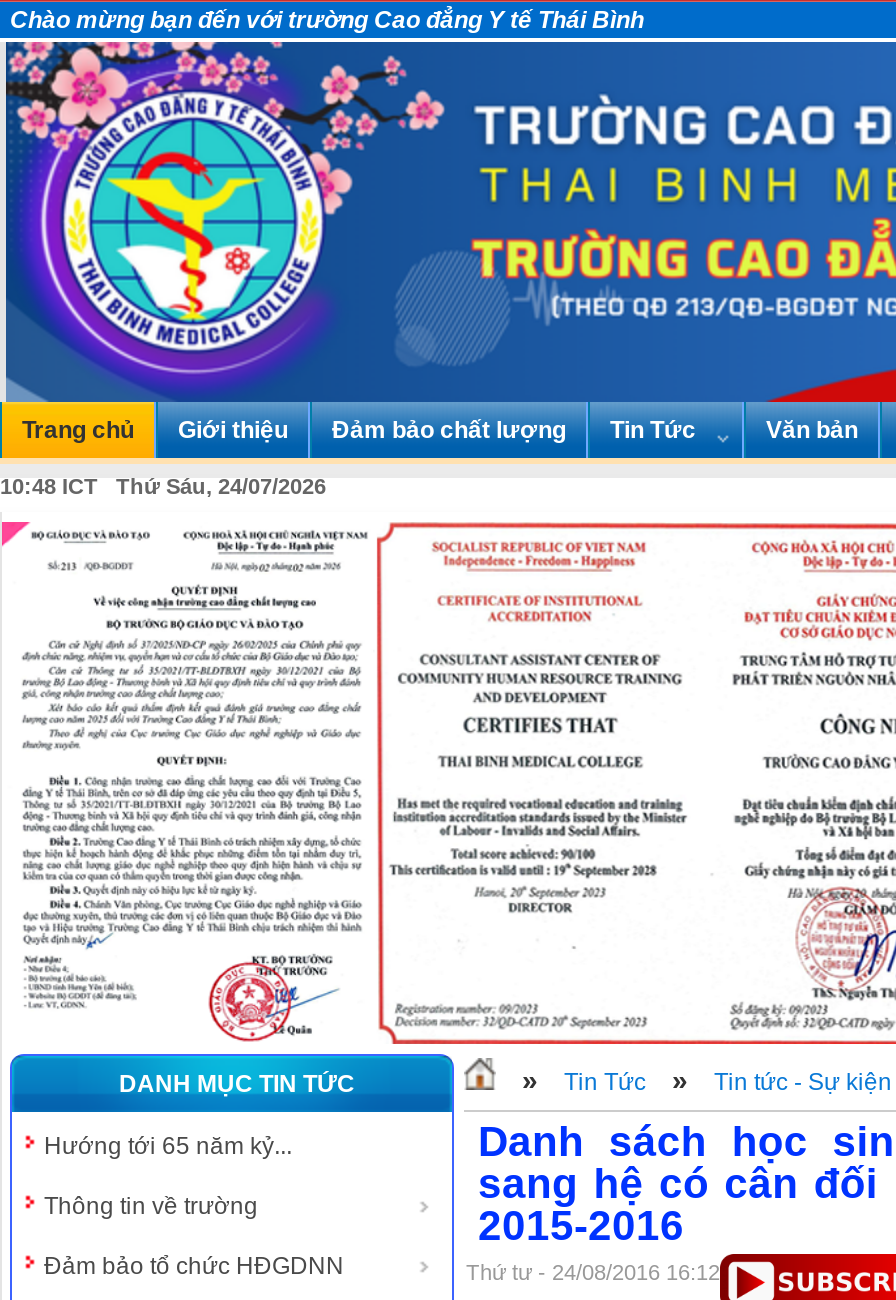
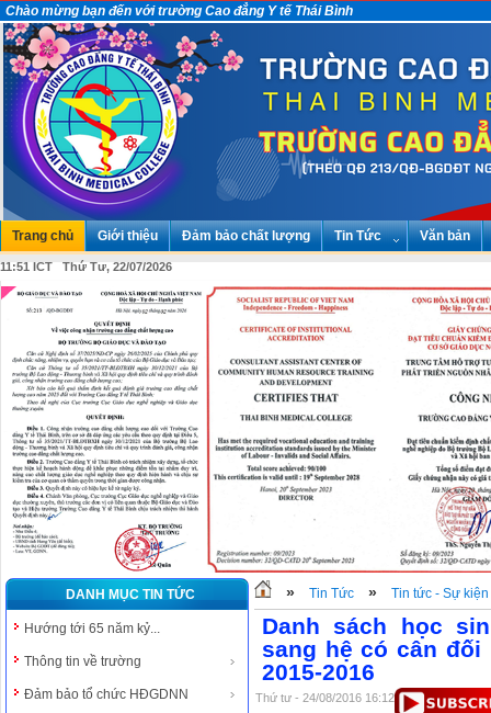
[0,474,326,498] 10:48 ICT Thứ Sáu, 24/07/2026 -> [0,260,172,273] 11:51 ICT Thứ Tư, 22/07/2026

